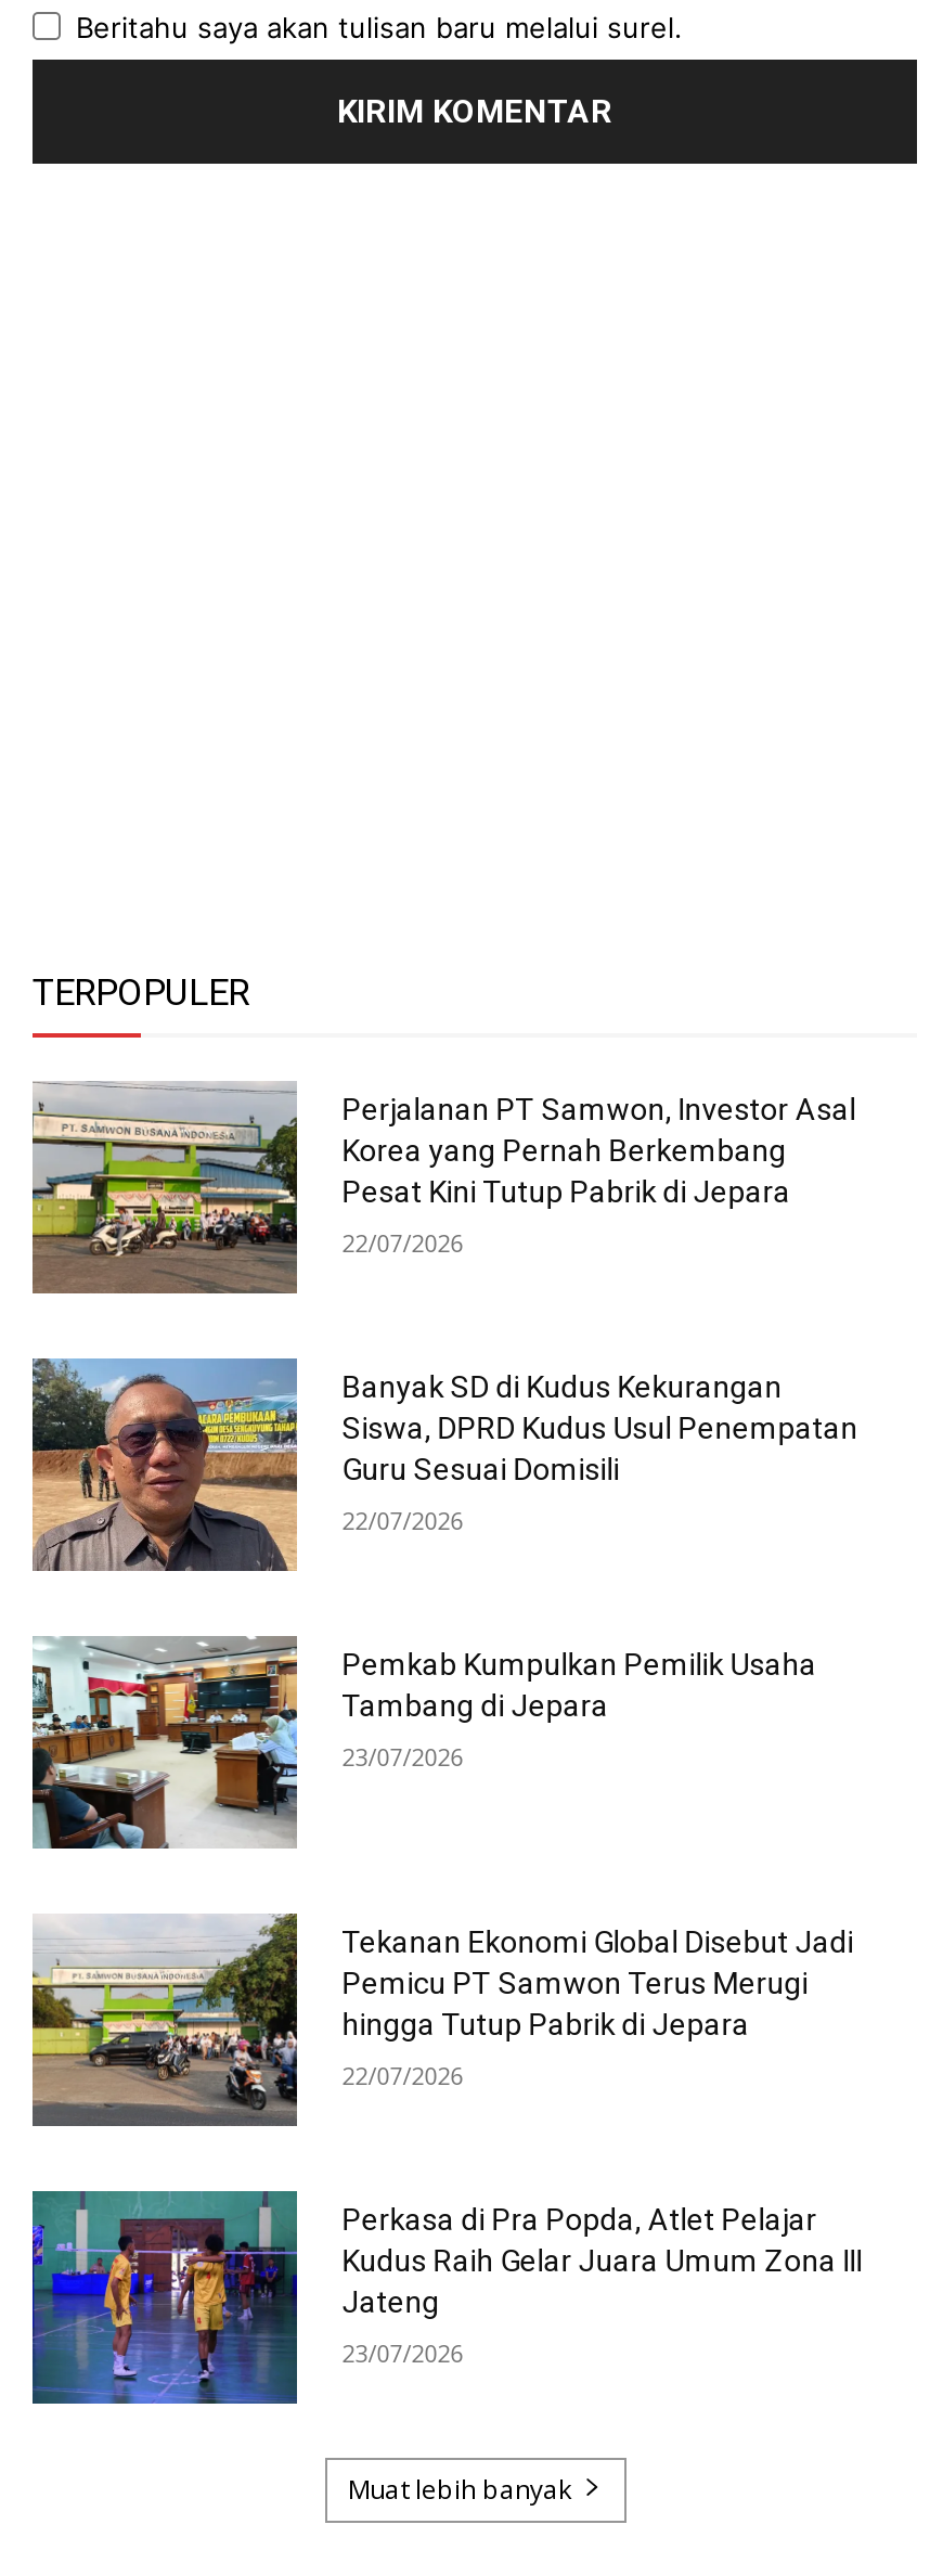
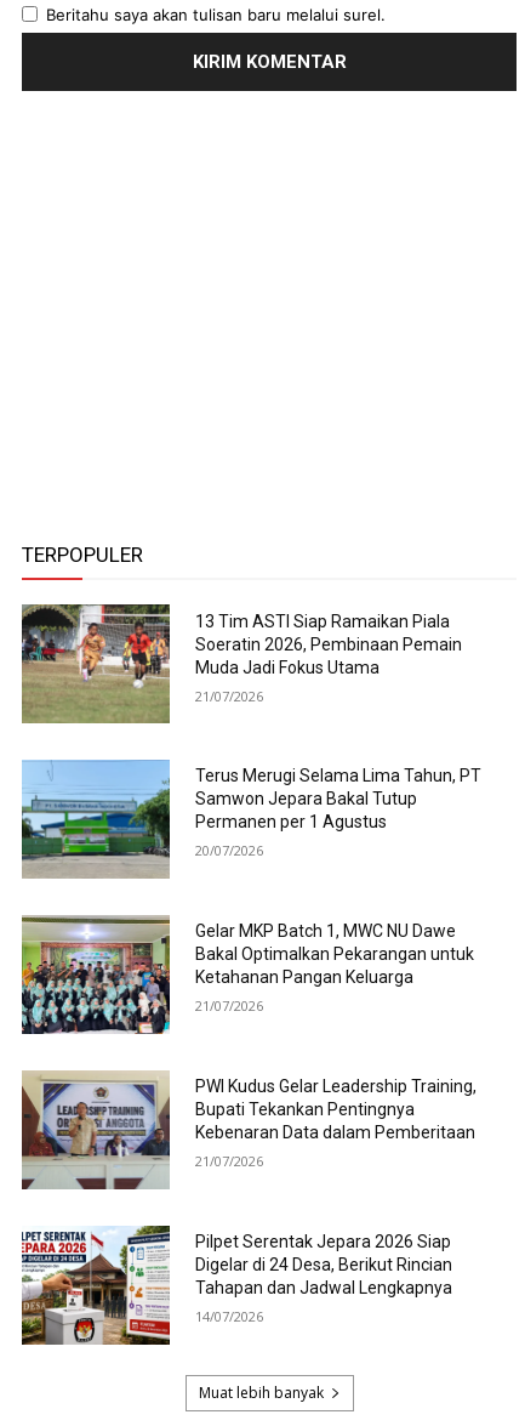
[30,1080,856,1295] [image] | Perjalanan PT Samwon, Investor Asal | Korea yang Pernah Berkembang | Pesat Kini Tutup Pabrik di Jepara -> [21,603,462,723] [image] | 13 Tim ASTI Siap Ramaikan Piala | Soeratin 2026, Pembinaan Pemain | Muda Jadi Fokus Utama
[342,1226,463,1259] 22/07/2026 -> [195,686,263,705] 21/07/2026
[30,1357,858,1572] [image] | Banyak SD di Kudus Kekurangan | Siswa, DPRD Kudus Usul Penempatan | Guru Sesuai Domisili -> [21,760,481,879] [image] | Terus Merugi Selama Lima Tahun, PT | Samwon Jepara Bakal Tutup | Permanen per 1 Agustus
[342,1504,463,1536] 22/07/2026 -> [195,842,263,860] 20/07/2026
[30,1639,817,1852] [image] | Pemkab Kumpulkan Pemilik Usaha | Tambang di Jepara -> [21,916,474,1035] [image] | Gelar MKP Batch 1, MWC NU Dawe | Bakal Optimalkan Pekarangan untuk | Ketahanan Pangan Keluarga
[342,1740,463,1772] 23/07/2026 -> [195,997,263,1015] 21/07/2026
[30,1912,854,2127] [image] | Tekanan Ekonomi Global Disebut Jadi | Pemicu PT Samwon Terus Merugi | hingga Tutup Pabrik di Jepara -> [21,1070,476,1191] [image] | PWI Kudus Gelar Leadership Training, | Bupati Tekankan Pentingnya | Kebenaran Data dalam Pemberitaan
[342,2058,463,2091] 22/07/2026 -> [195,1152,263,1170] 21/07/2026
[30,2188,862,2407] [image] | Perkasa di Pra Popda, Atlet Pelajar | Kudus Raih Gelar Juara Umum Zona III | Jateng -> [21,1225,452,1346] [image] | Pilpet Serentak Jepara 2026 Siap | Digelar di 24 Desa, Berikut Rincian | Tahapan dan Jadwal Lengkapnya
[342,2336,463,2368] 23/07/2026 -> [195,1307,263,1325] 14/07/2026

